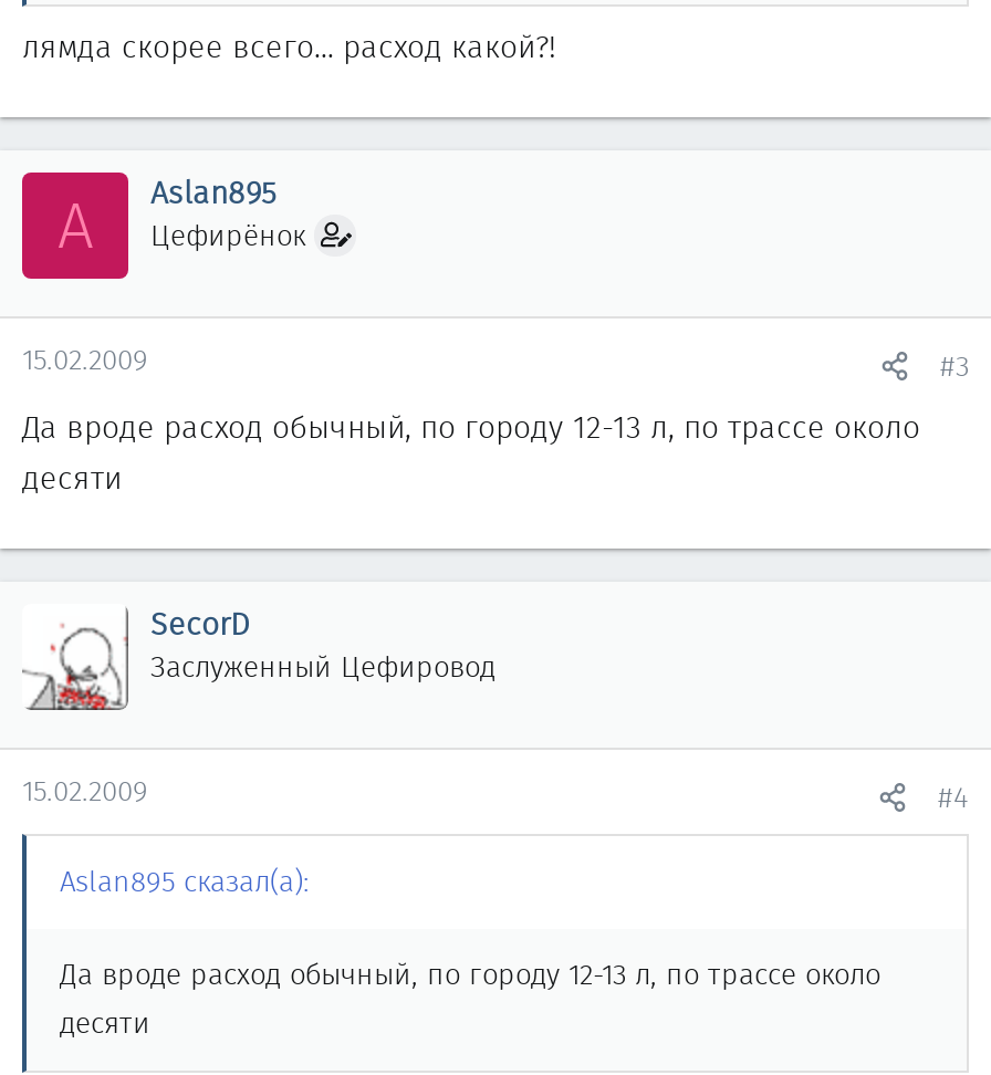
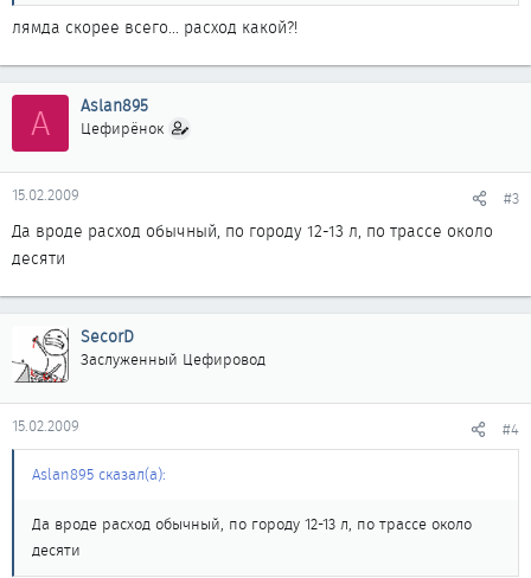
[42,610,126,710] [image] -> [21,328,69,383] [image]

